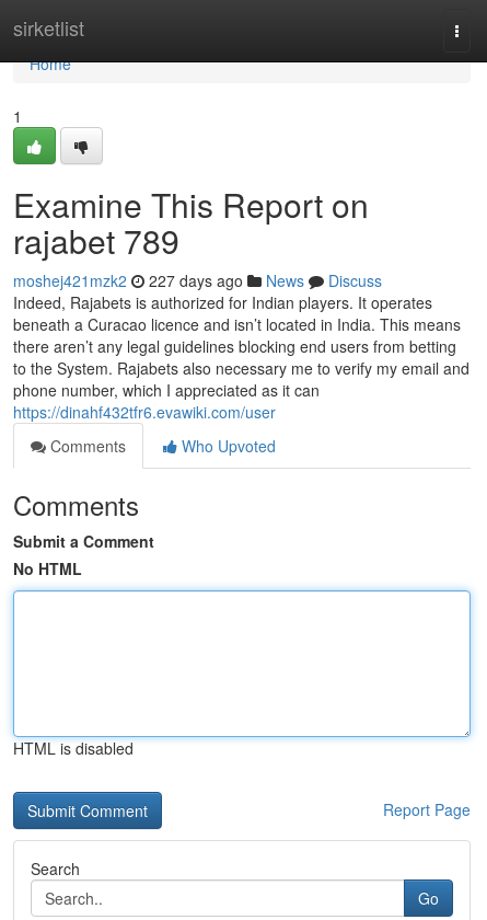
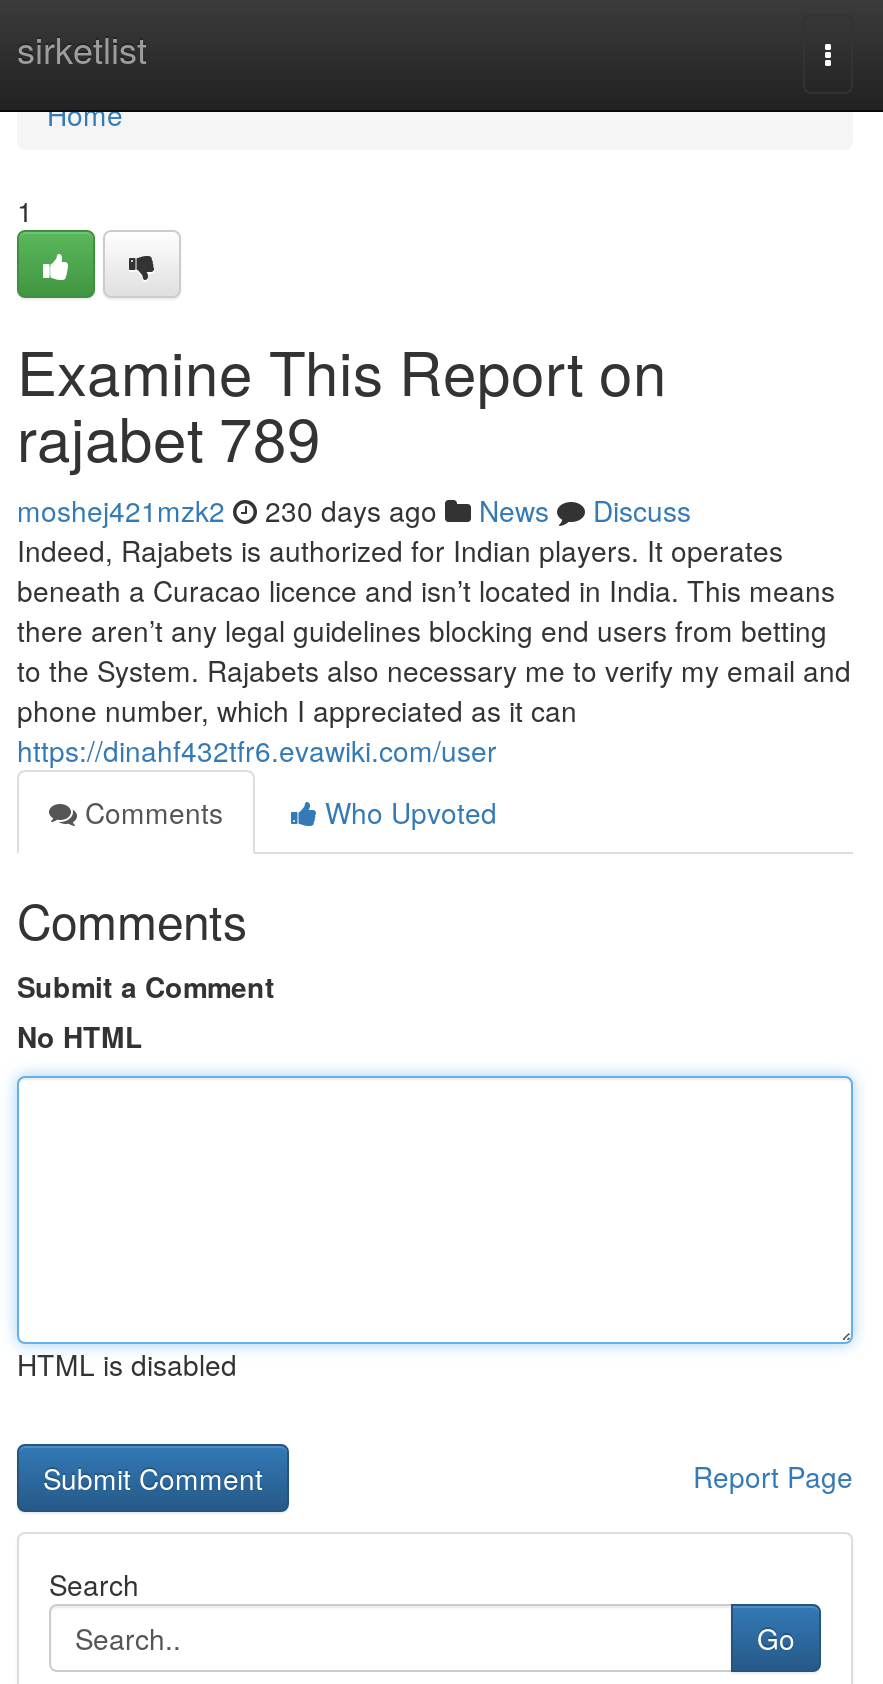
[13,269,382,291] moshej421mzk2 227 days ago News Discuss -> [17,490,691,530] moshej421mzk2 230 days ago News Discuss

